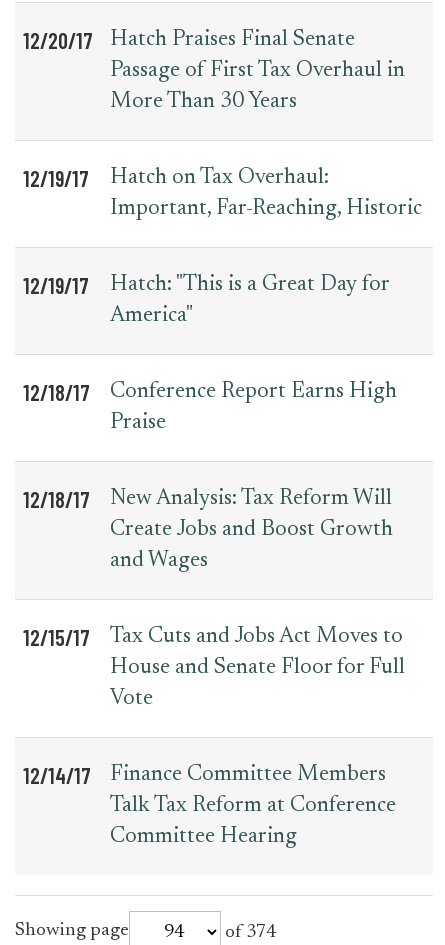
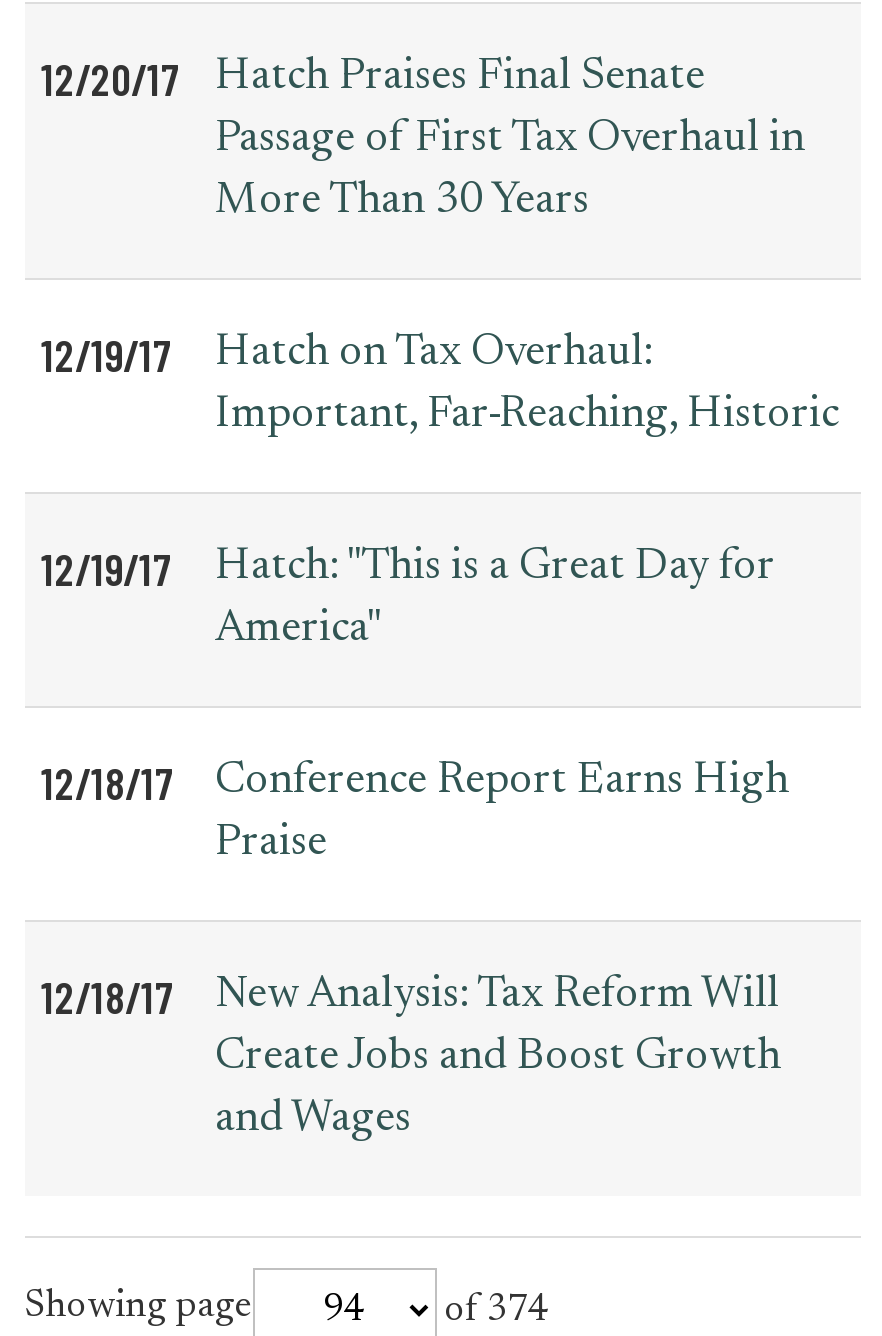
[23,624,405,848] 12/15/17 | Tax Cuts and Jobs Act Moves to | House and Senate Floor for Full | Vote | 12/14/17 | Finance Committee Members | Talk Tax Reform at Conference | Committee Hearing -> none

